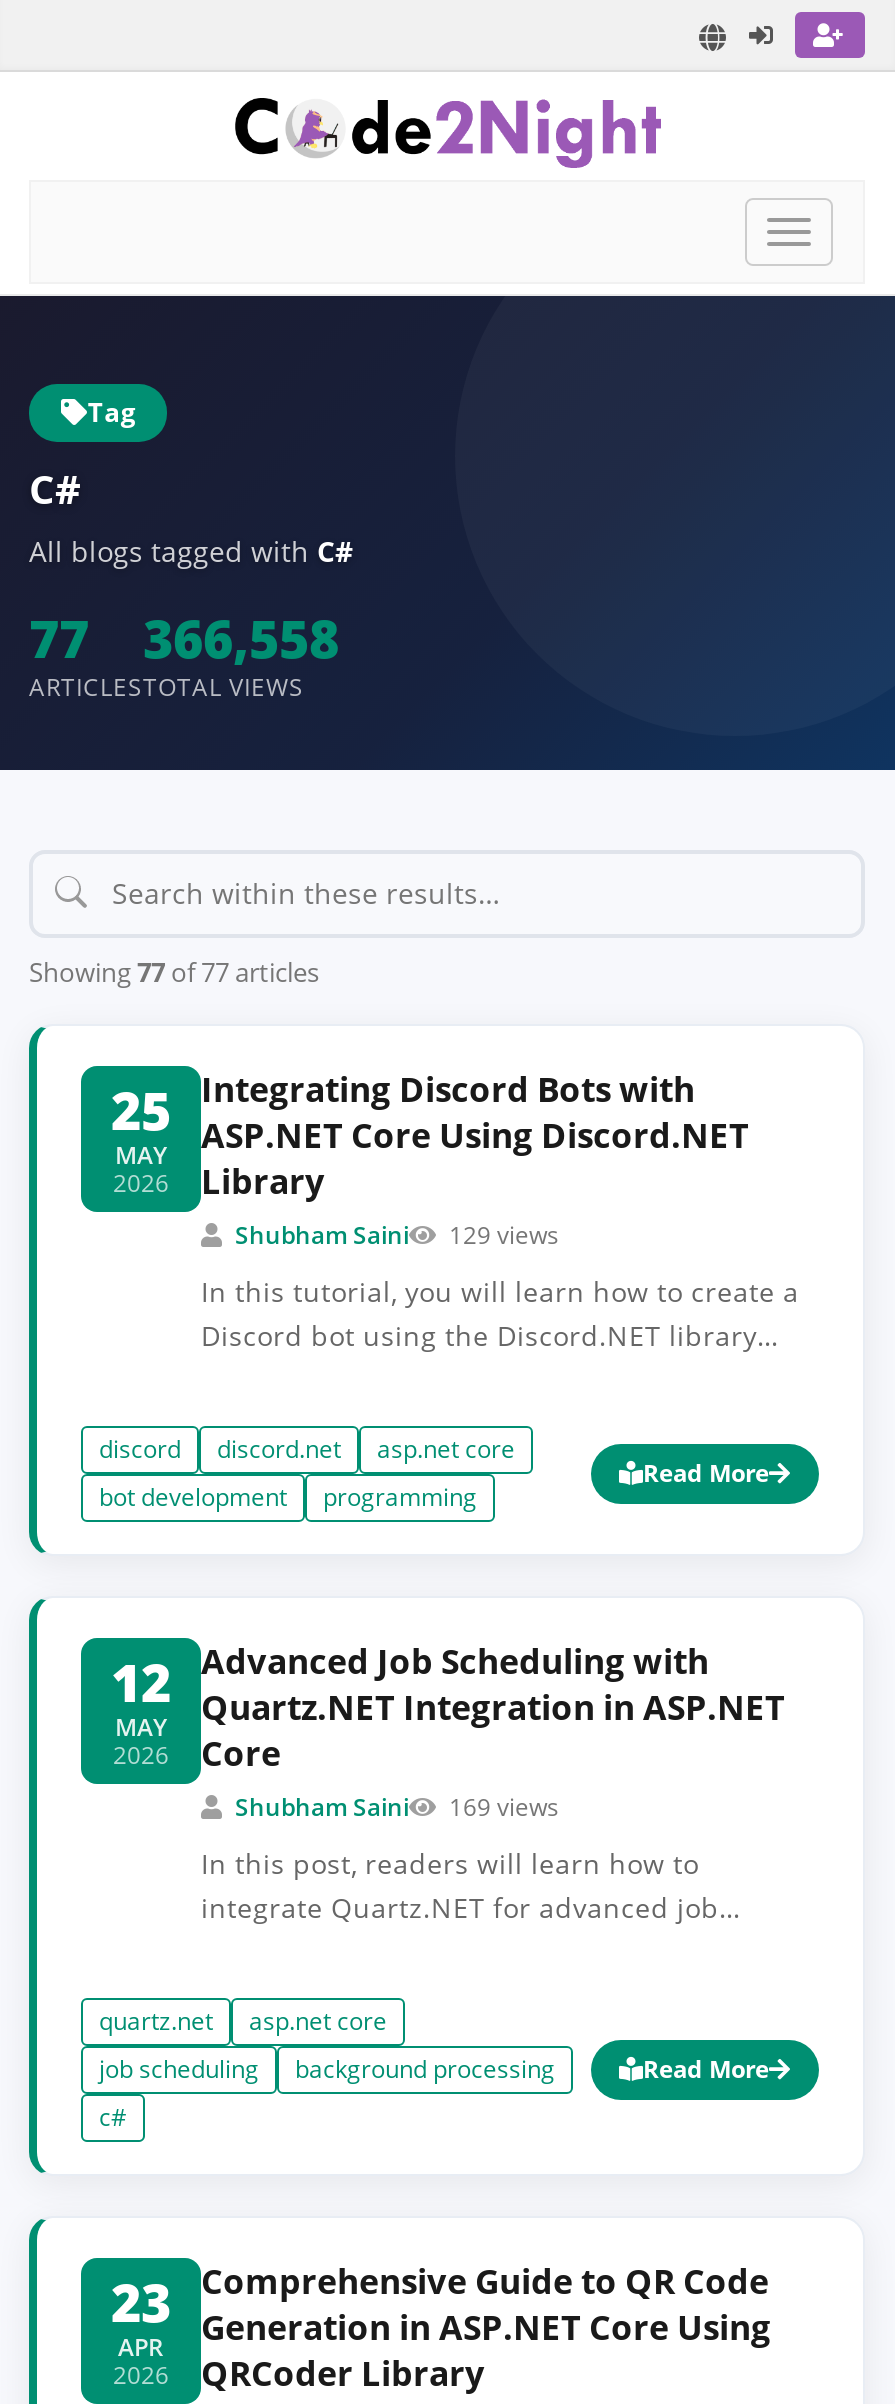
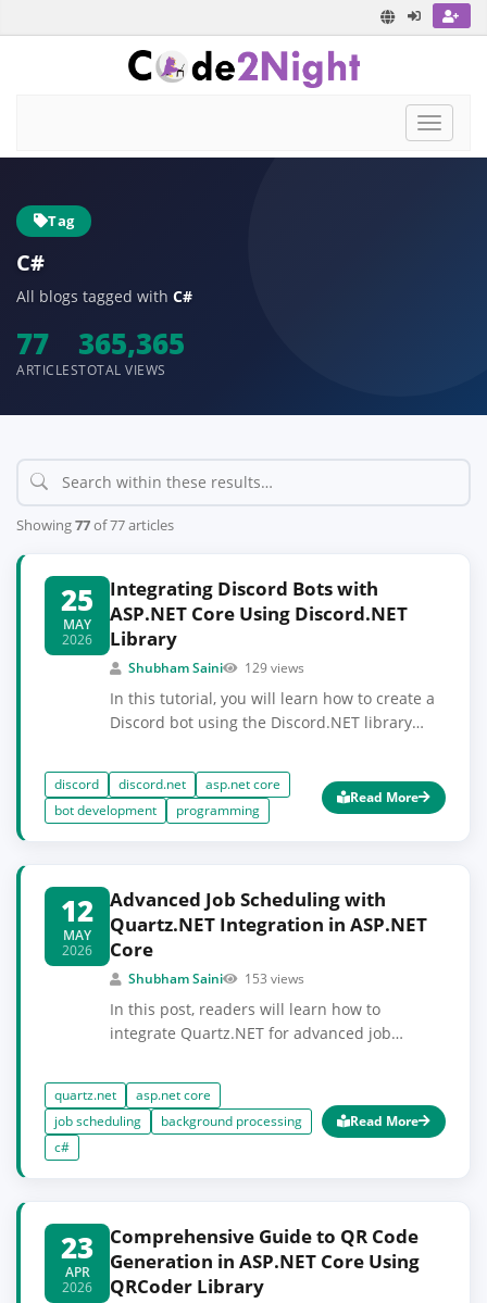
[29,602,339,674] 77 366,558 -> [16,324,185,363] 77 365,365
[235,1790,559,1824] Shubham Saini 169 views -> [128,969,304,988] Shubham Saini 153 views

